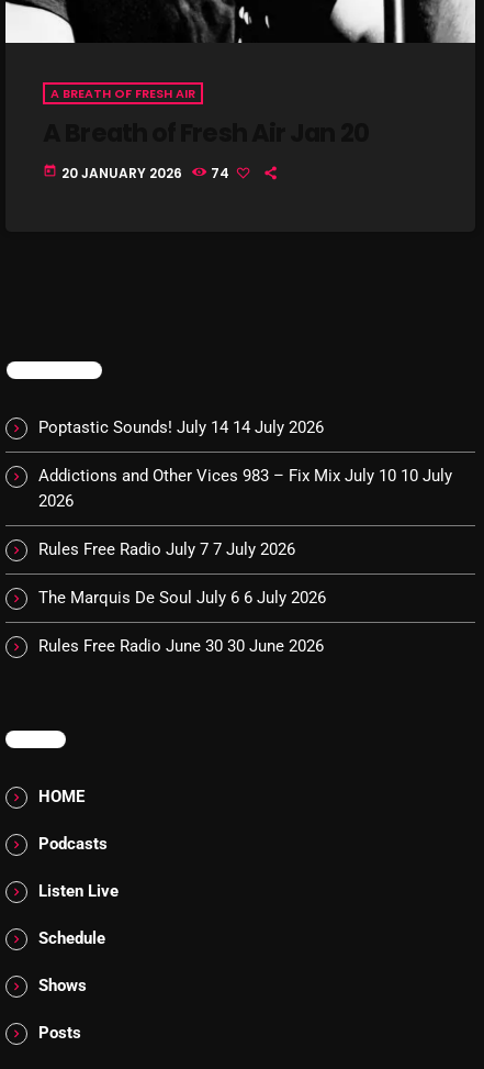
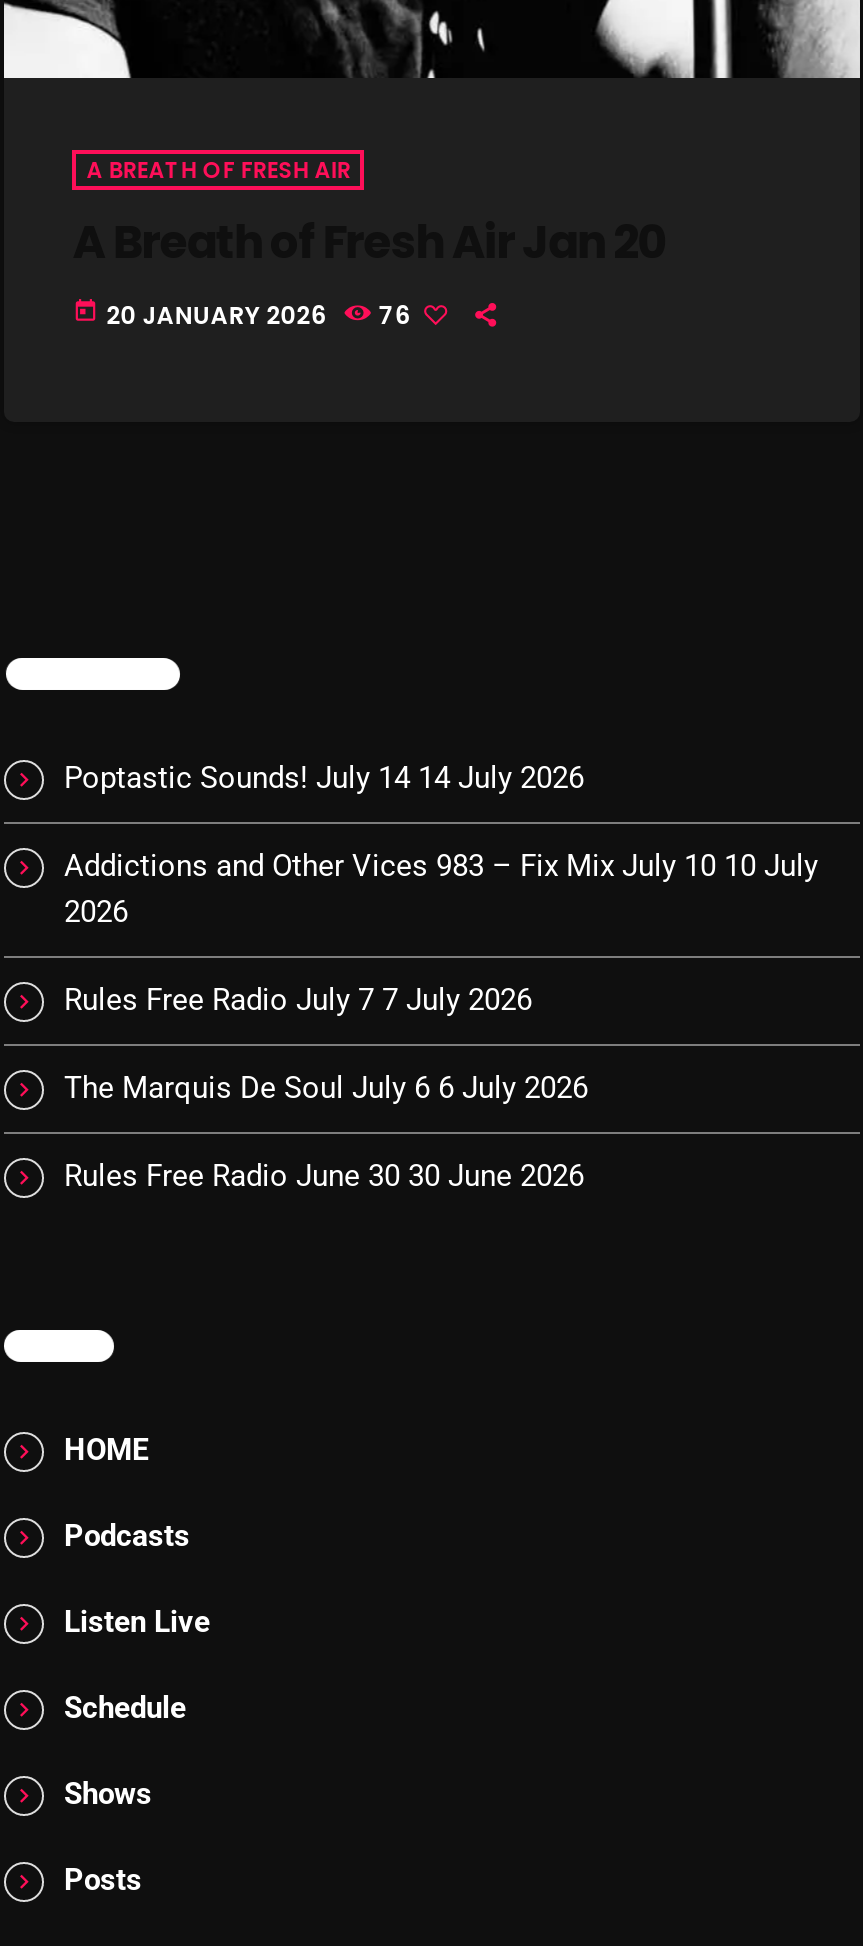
[211,164,230,182] 74 -> [378,298,410,332] 76

